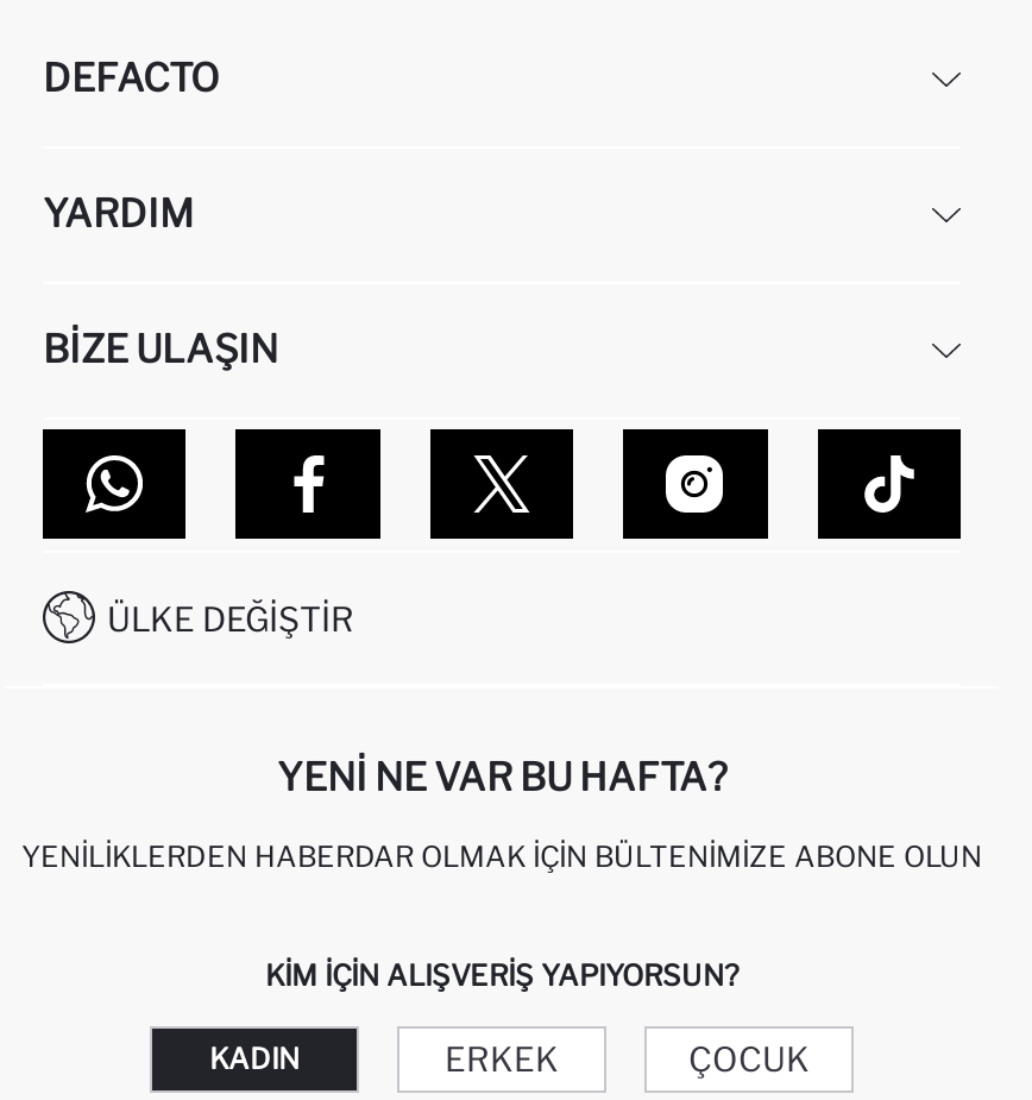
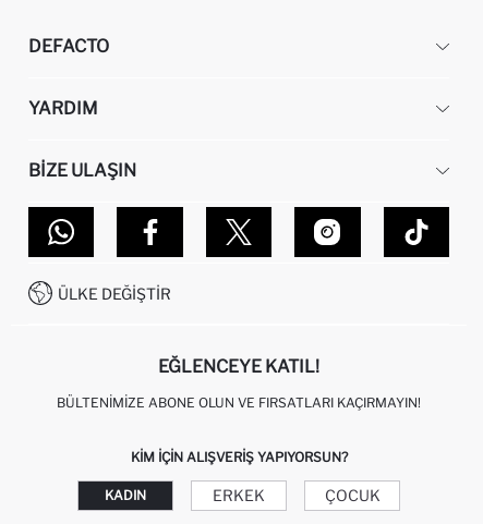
[277,755,726,800] YENI NE VAR BU HAFTA? -> [158,356,319,377] EĞLENCEYE KATIL!
[21,838,982,874] YENILIKLERDEN HABERDAR OLMAK İÇIN BÜLTENIMIZE ABONE OLUN -> [57,394,421,410] BÜLTENIMIZE ABONE OLUN VE FIRSATLARI KAÇIRMAYIN!

